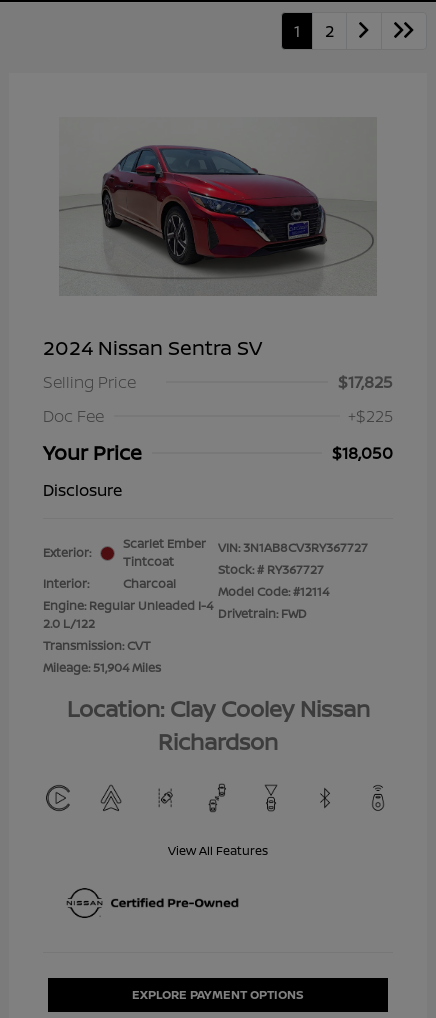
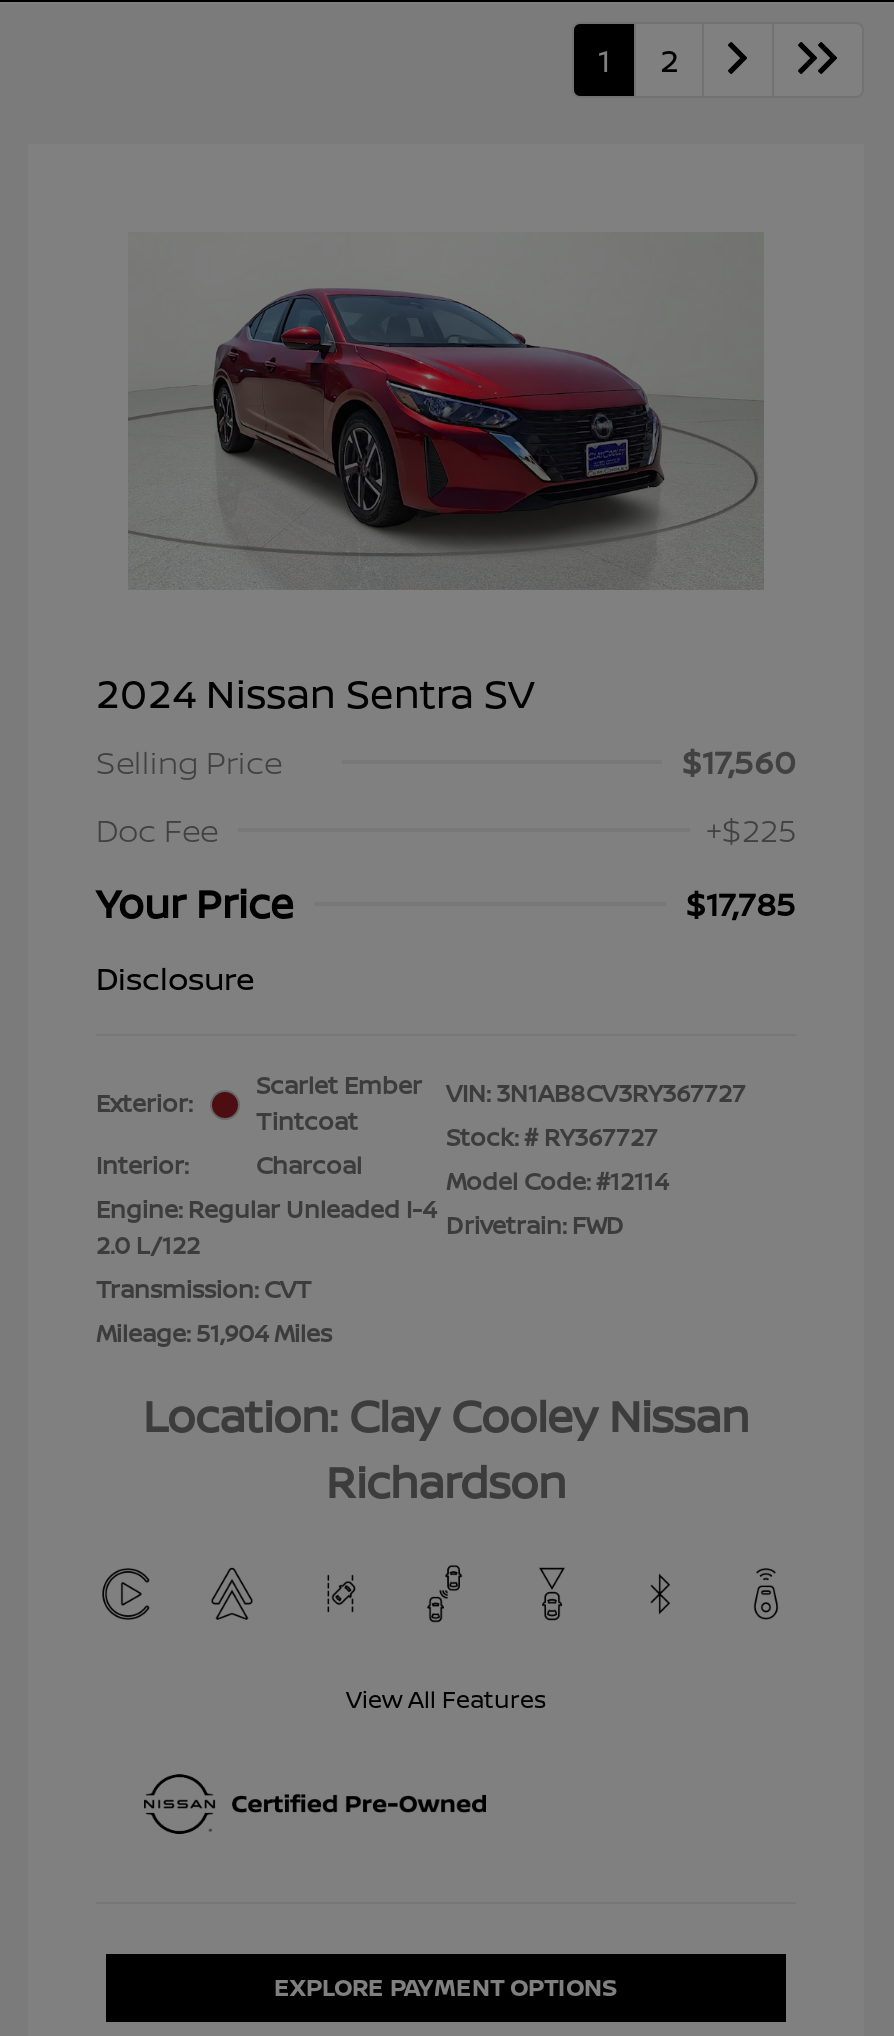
[338,371,393,393] $17,825 -> [682,740,796,784] $17,560
[332,442,393,464] $18,050 -> [686,882,796,926] $17,785

